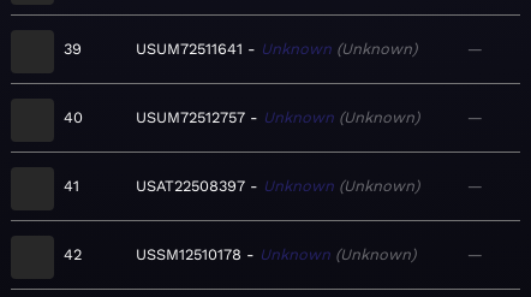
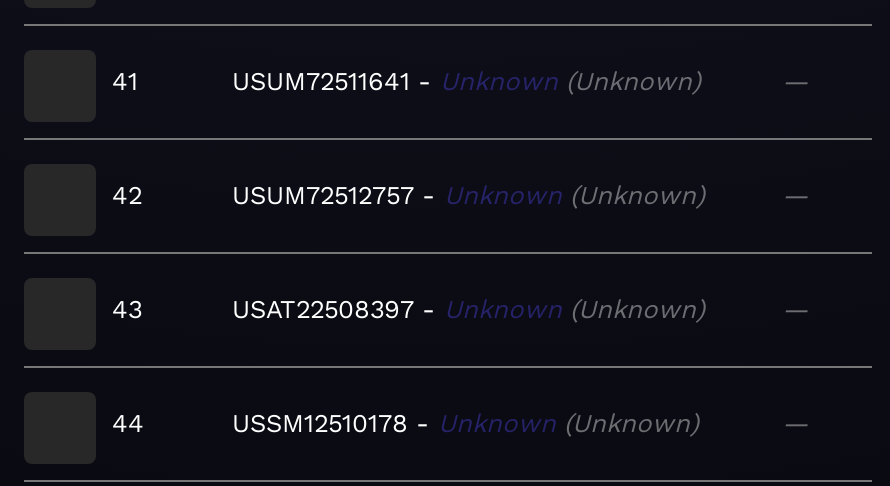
[64,40,82,58] 39 -> [112,67,138,97] 41
[64,109,83,127] 40 -> [112,181,142,211] 42
[64,177,79,195] 41 -> [112,295,142,325] 43
[64,246,82,264] 42 -> [112,409,144,439] 44

